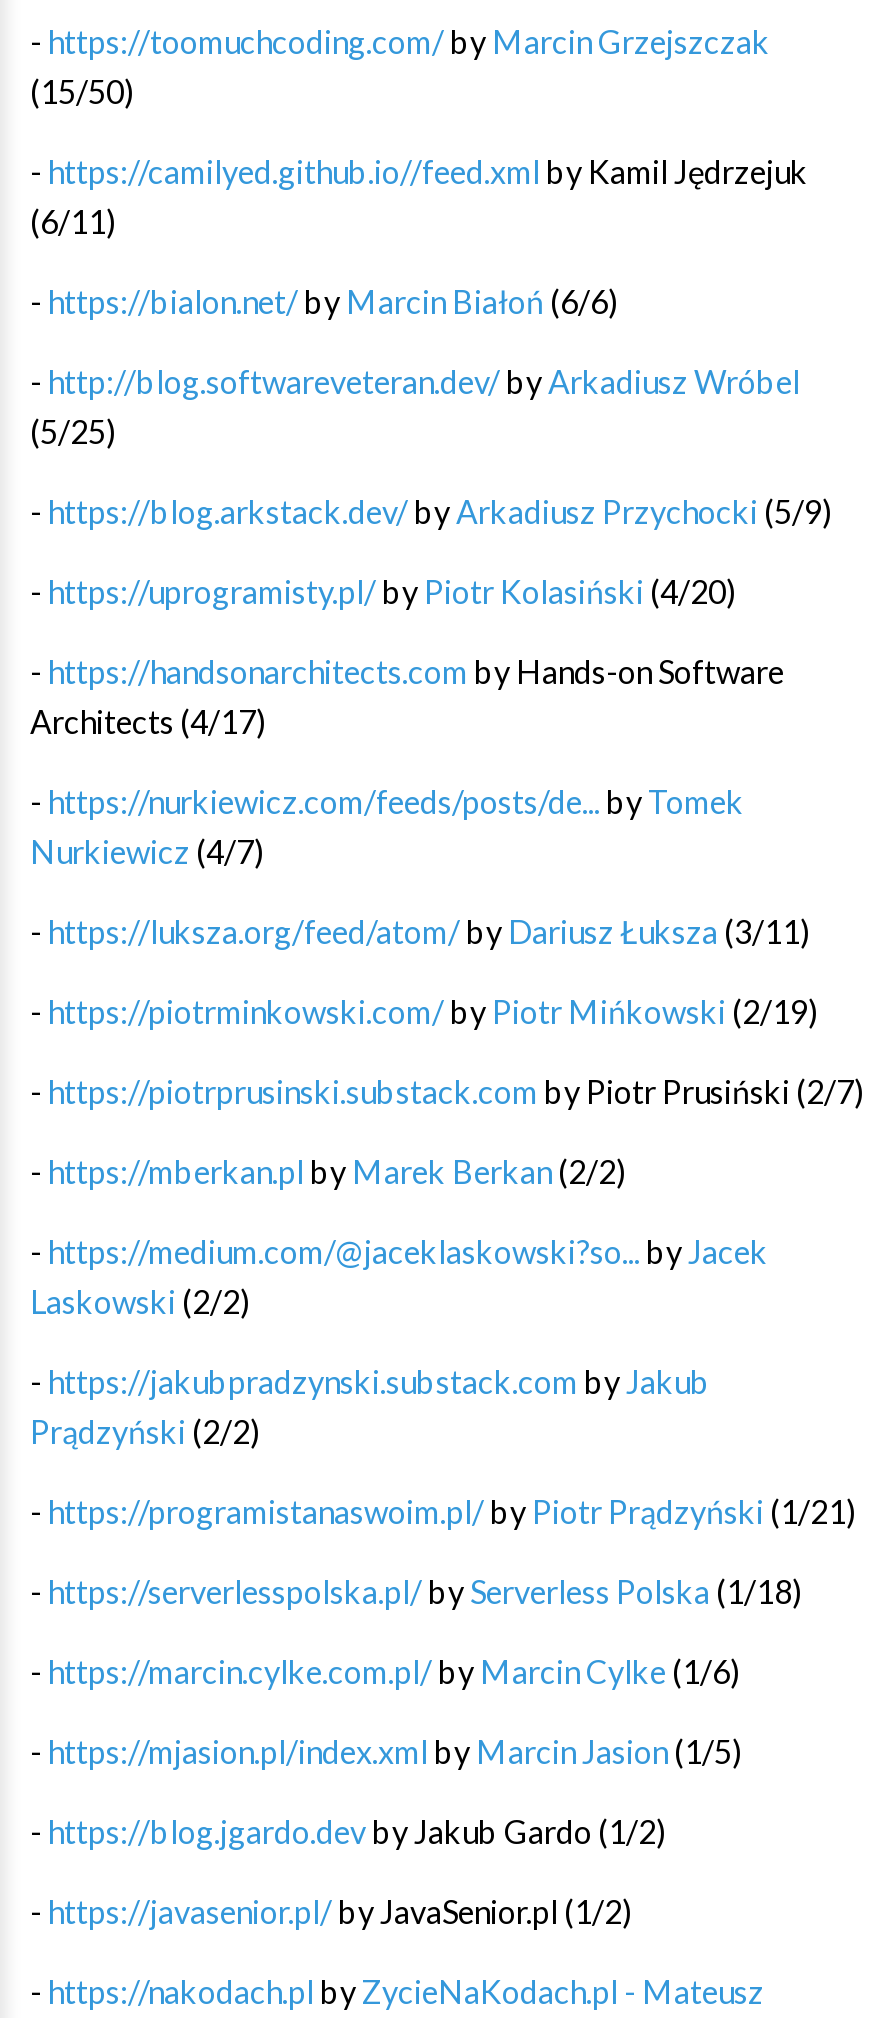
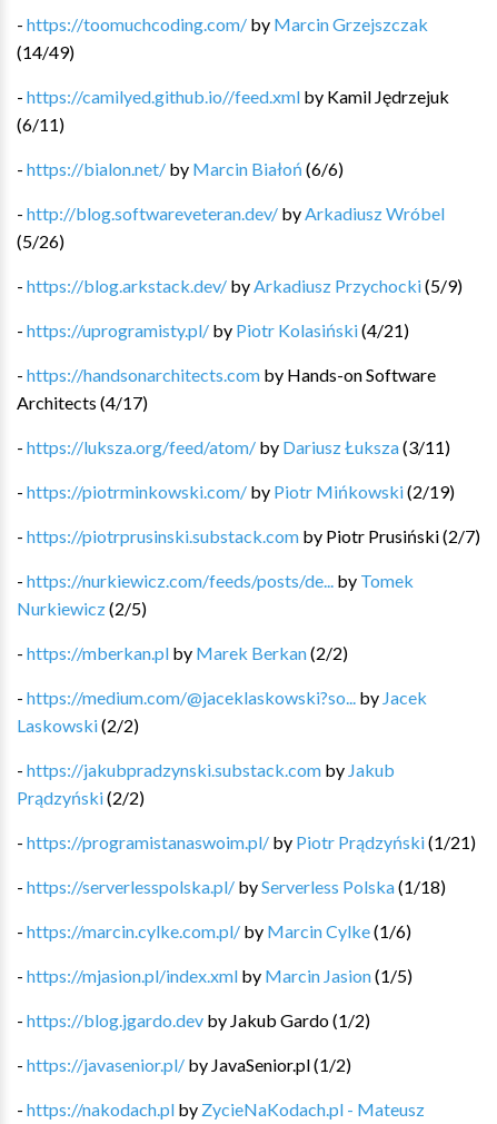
[30,71,134,109] (15/50) -> [17,41,74,62] (14/49)
[30,411,116,449] (5/25) -> [17,230,64,251] (5/26)
[30,571,736,609] - https://uprogramisty.pl/ by Piotr Kolasiński (4/20) -> [17,319,409,340] - https://uprogramisty.pl/ by Piotr Kolasiński (4/21)
moved [30,781,744,819] -> [17,569,414,590]: - https://nurkiewicz.com/feeds/posts/de... by Tomek
[30,831,264,869] Nurkiewicz (4/7) -> none
moved [30,911,864,1109] -> [17,436,480,546]: - https://luksza.org/feed/atom/ by Dariusz Łuksza (3/11) | - https://piotrminkowski.com/ by Piotr Mińkowski (2/19) | - https://piotrprusinski.substack.com by Piotr Prusiński (2/7)
none -> [17,597,147,618] Nurkiewicz (2/5)

